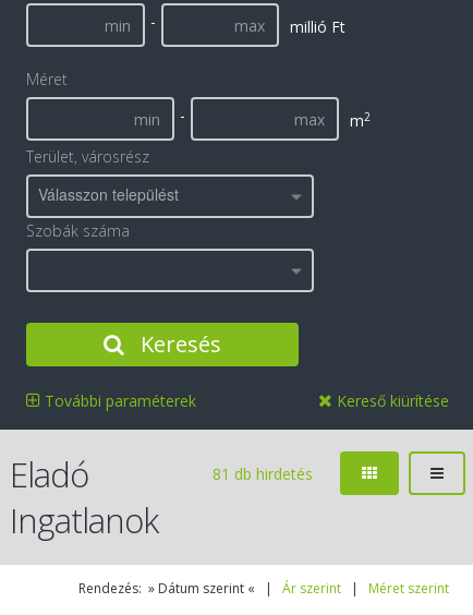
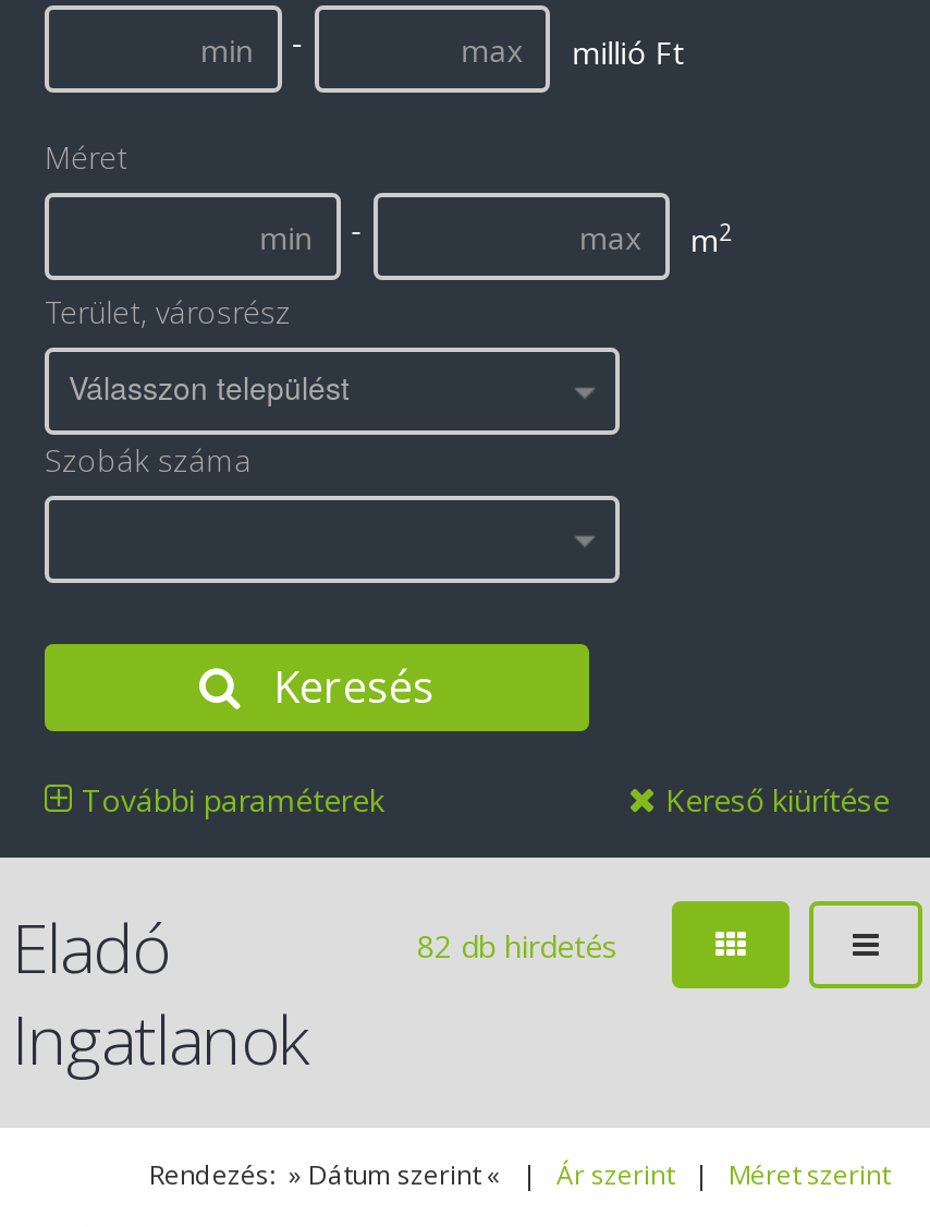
[213,463,313,484] 81 db hirdetés -> [417,925,617,967] 82 db hirdetés

